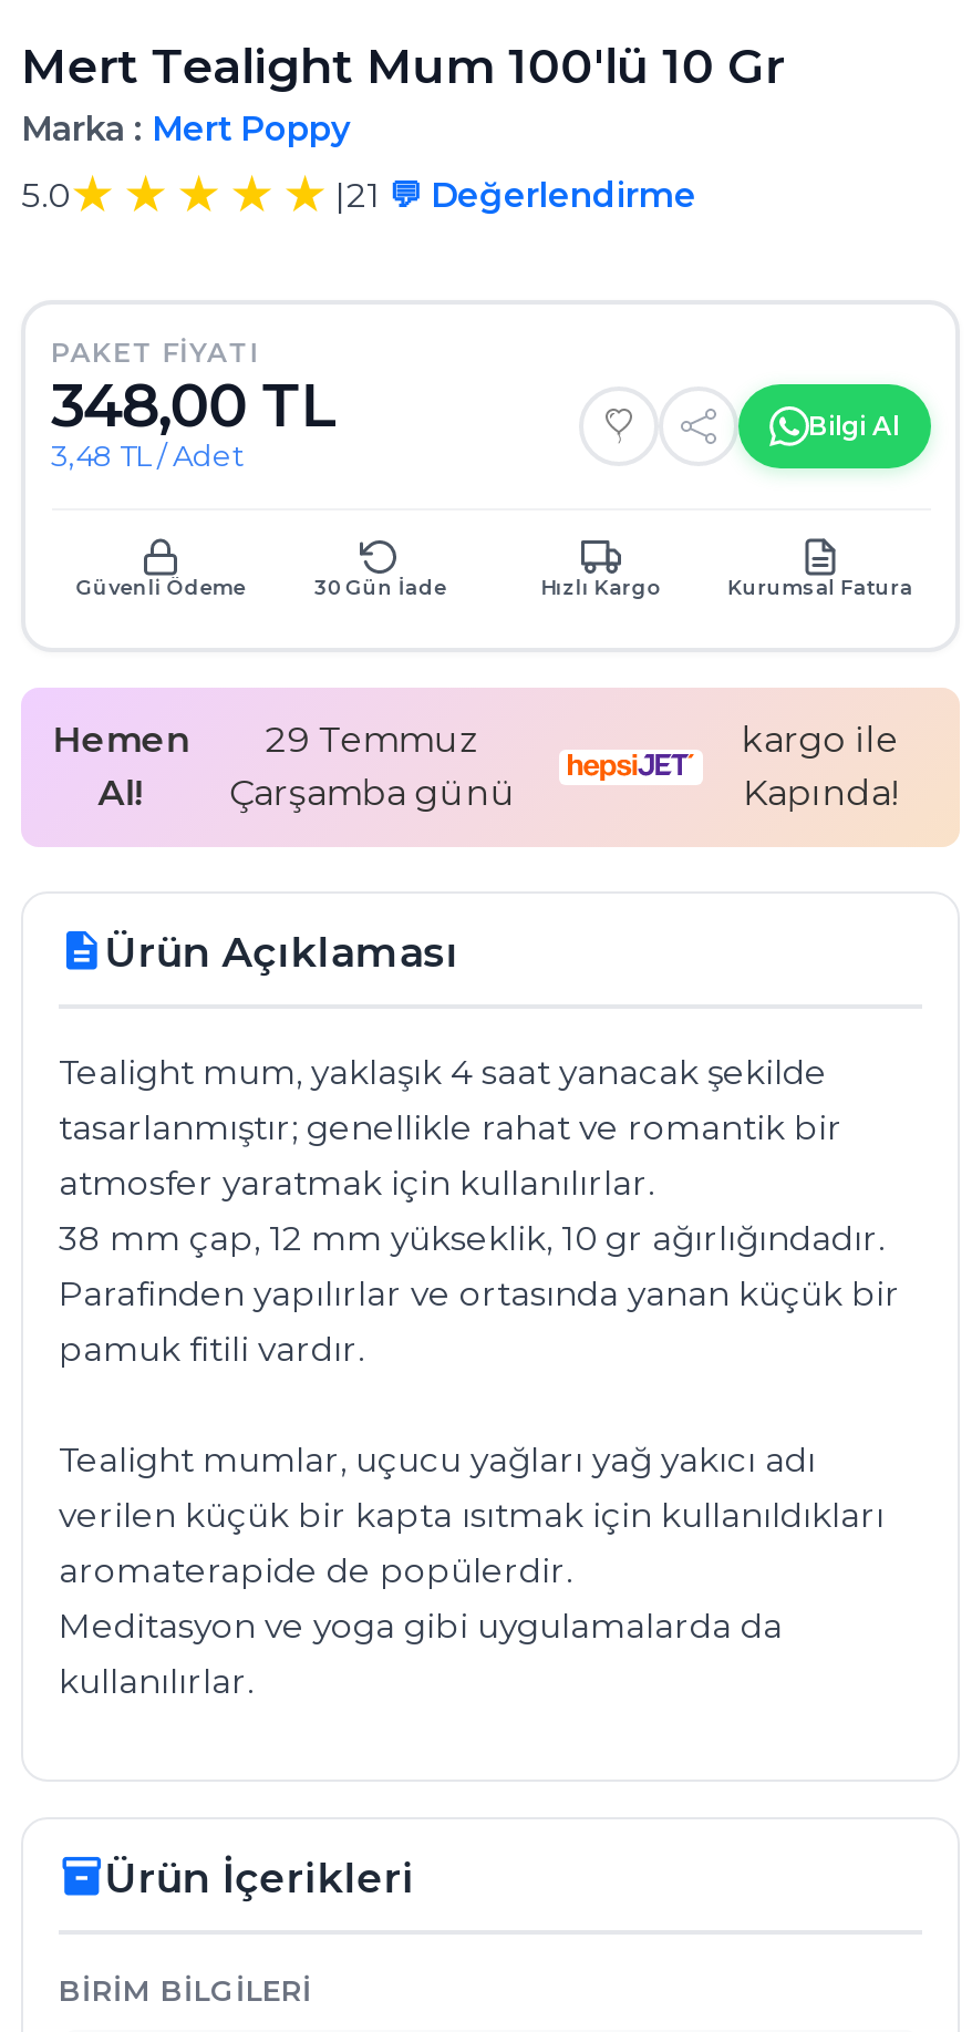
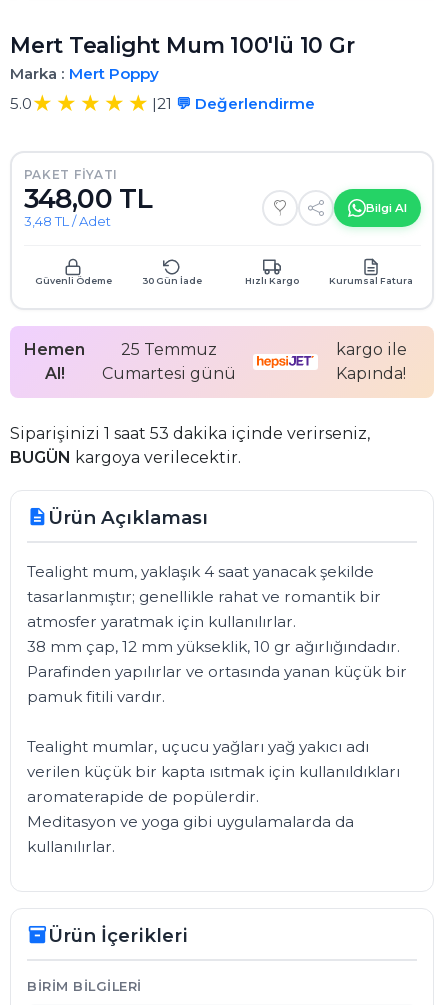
[52,718,480,760] Hemen 29 Temmuz -> [24,340,217,359] Hemen 25 Temmuz
[229,771,517,813] Çarşamba günü -> [102,364,236,383] Cumartesi günü
none -> [10,424,370,467] Siparişinizi 1 saat 53 dakika içinde verirseniz, | BUGÜN kargoya verilecektir.

